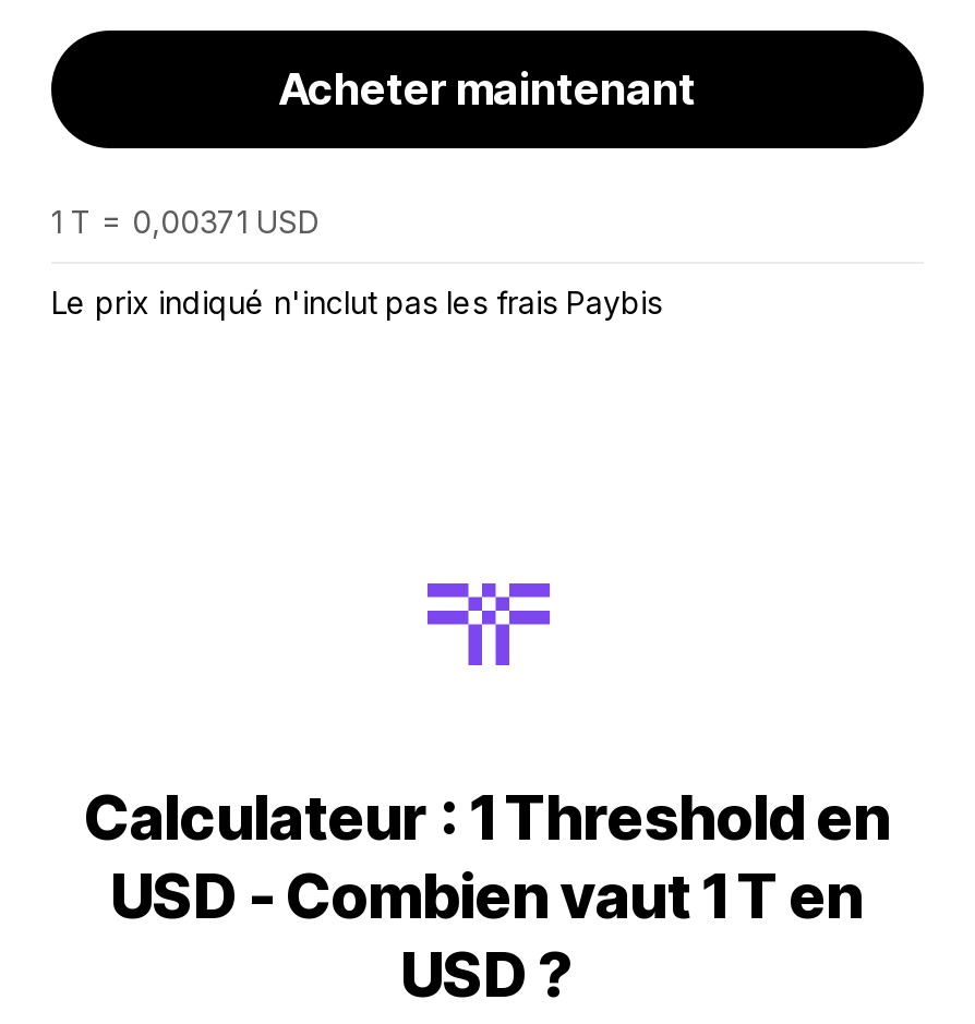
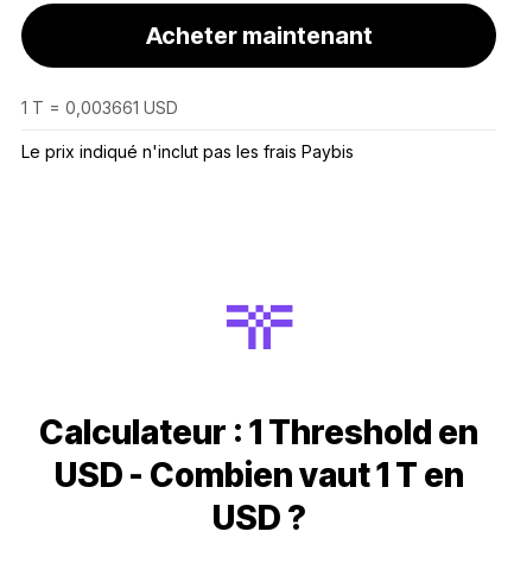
[51,203,320,240] 1 T = 0,00371 USD -> [21,97,178,118] 1 T = 0,003661 USD

